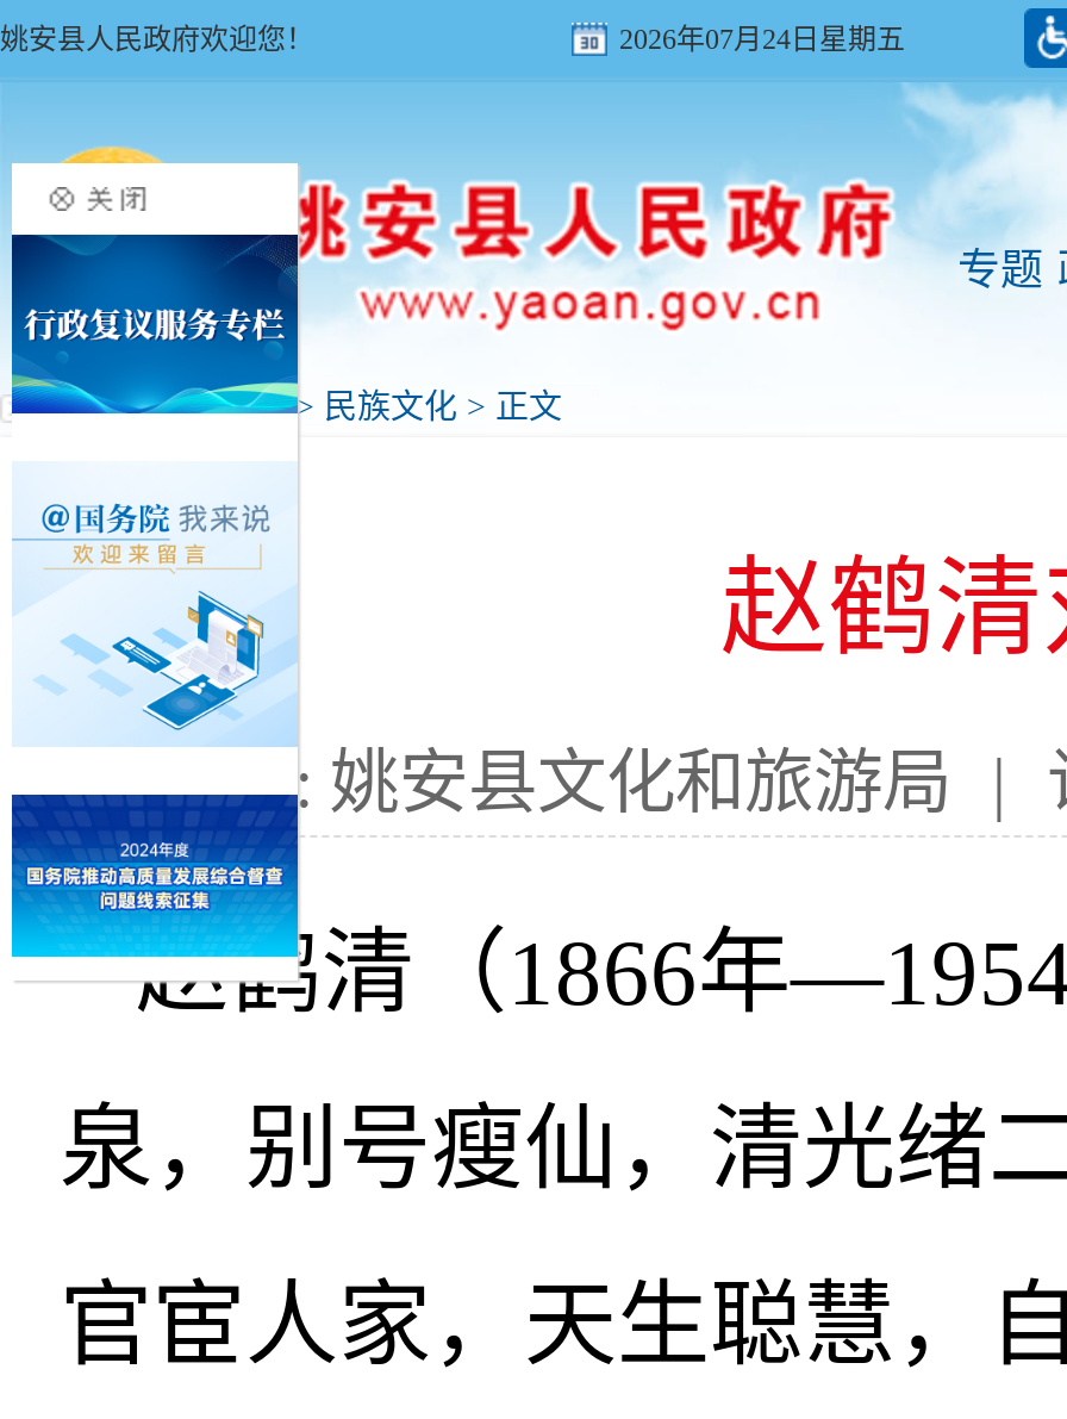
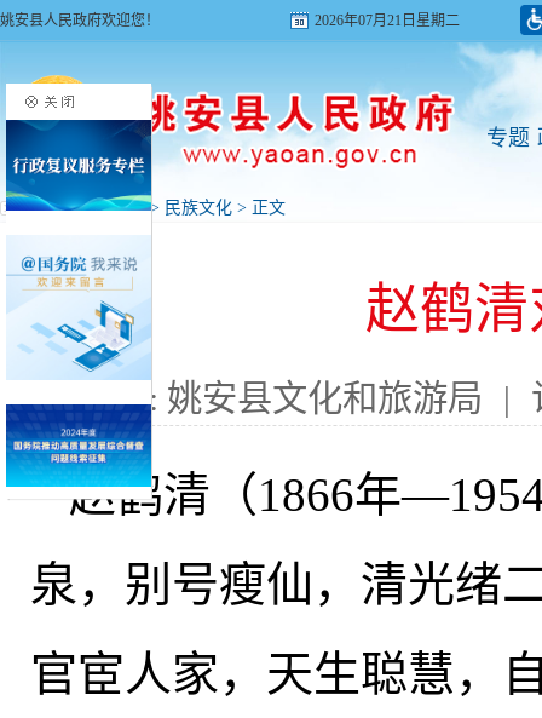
[619,23,905,56] 2026年07月24日星期五 -> [315,12,460,29] 2026年07月21日星期二

